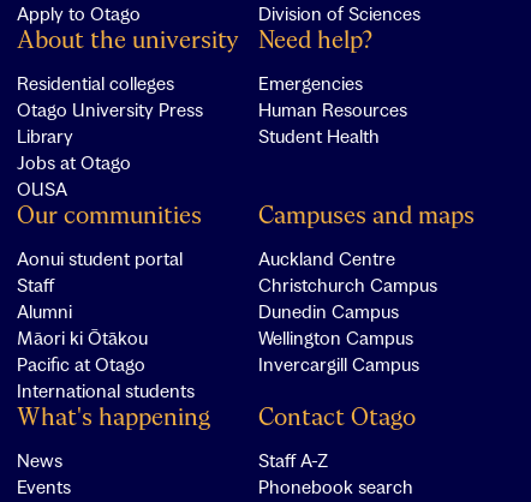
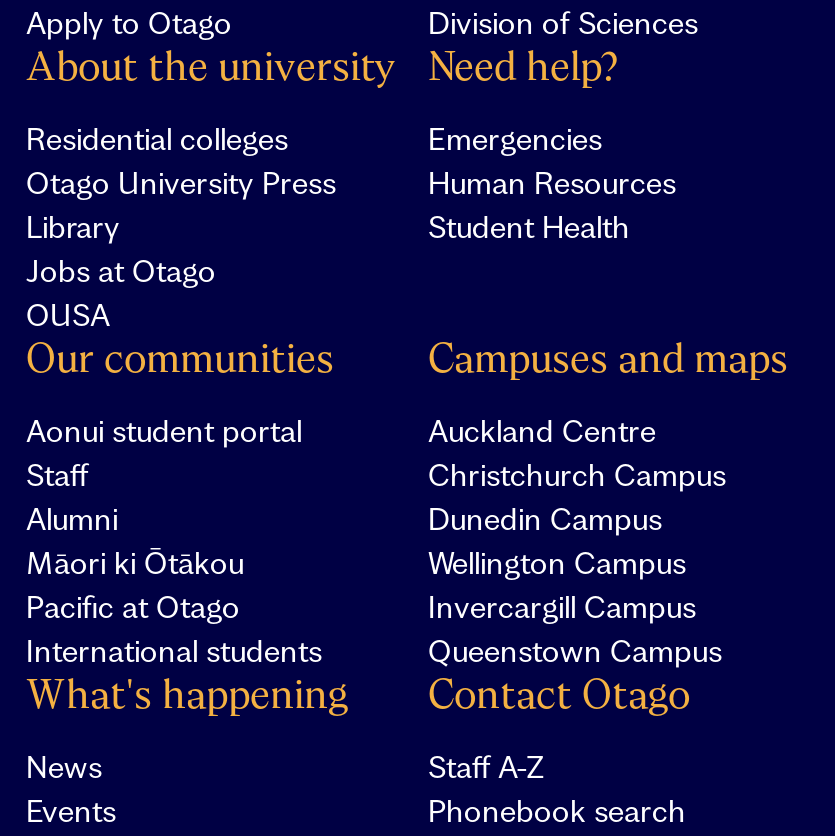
none -> [428,637,722,669] Queenstown Campus

